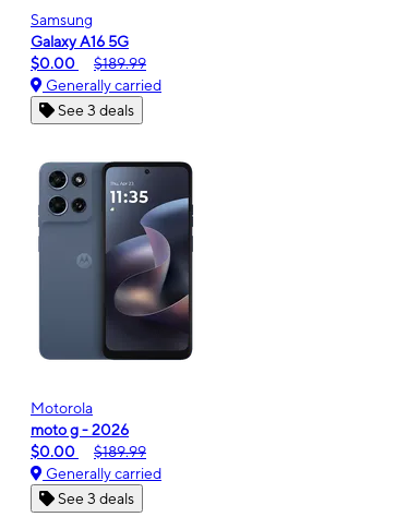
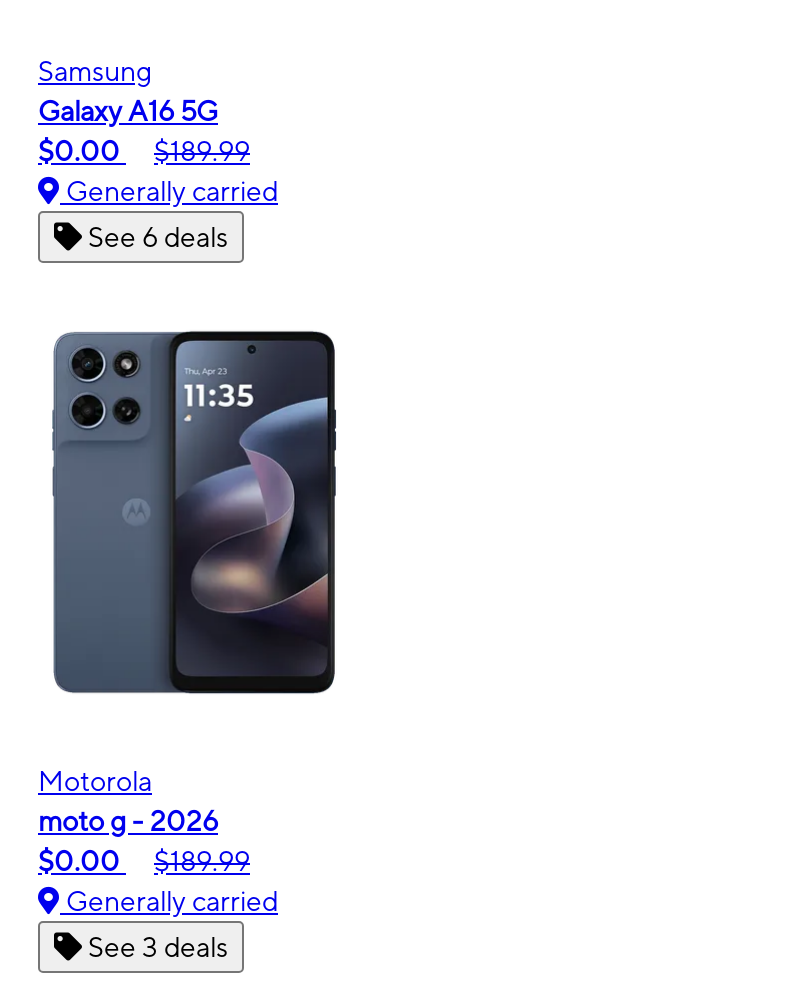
[58,101,134,119] See 3 deals -> [88,220,228,252] See 6 deals

